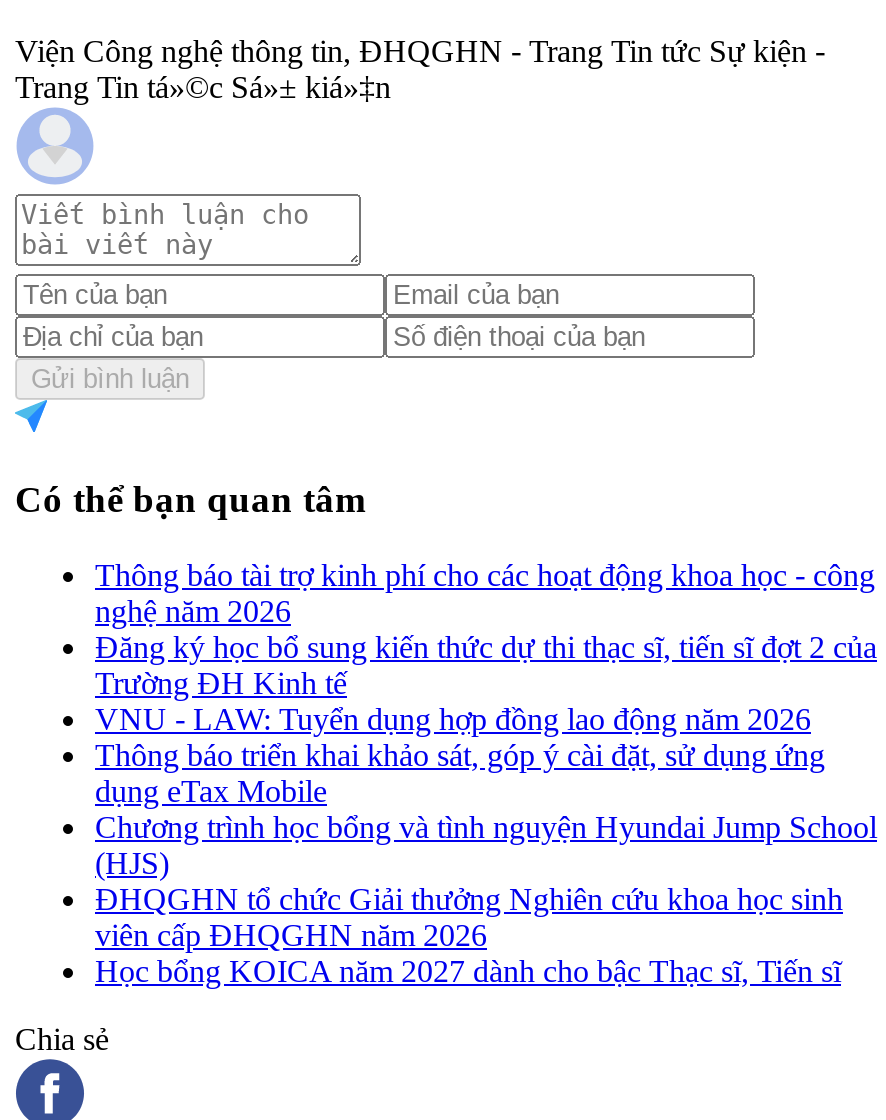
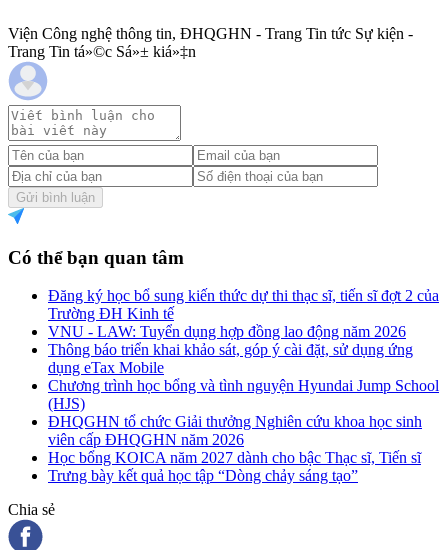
[95,558,875,628] Thông báo tài trợ kinh phí cho các hoạt động khoa học - công | nghệ năm 2026 -> none
moved [95,630,877,988] -> [48,287,439,466]: Đăng ký học bổ sung kiến thức dự thi thạc sĩ, tiến sĩ đợt 2 của | Trường ĐH Kinh tế | VNU - LAW: Tuyển dụng hợp đồng lao động năm 2026 | ... | viên cấp ĐHQGHN năm 2026 | Học bổng KOICA năm 2027 dành cho bậc Thạc sĩ, Tiến sĩ
none -> [48,467,358,484] Trưng bày kết quả học tập “Dòng chảy sáng tạo”

